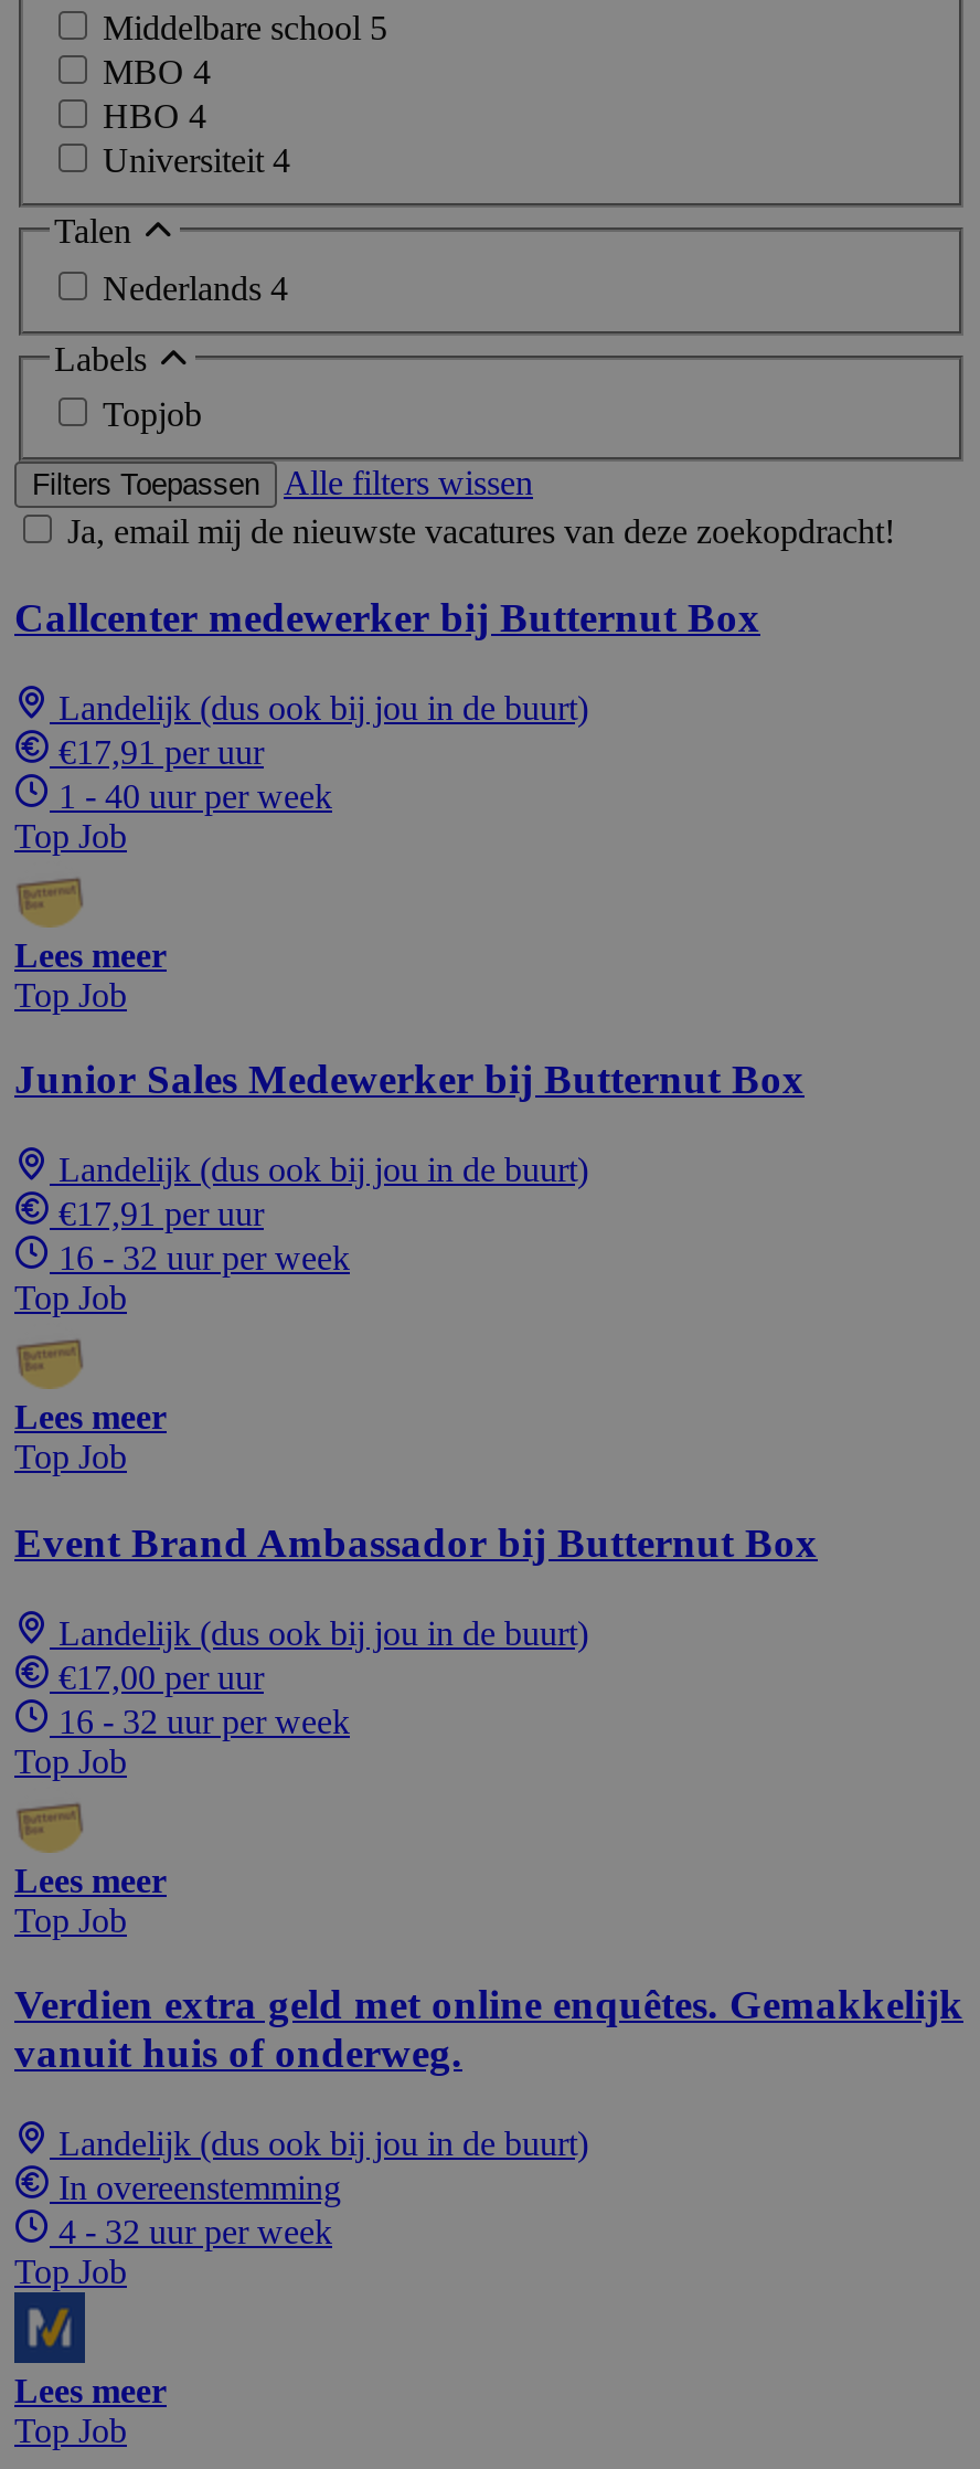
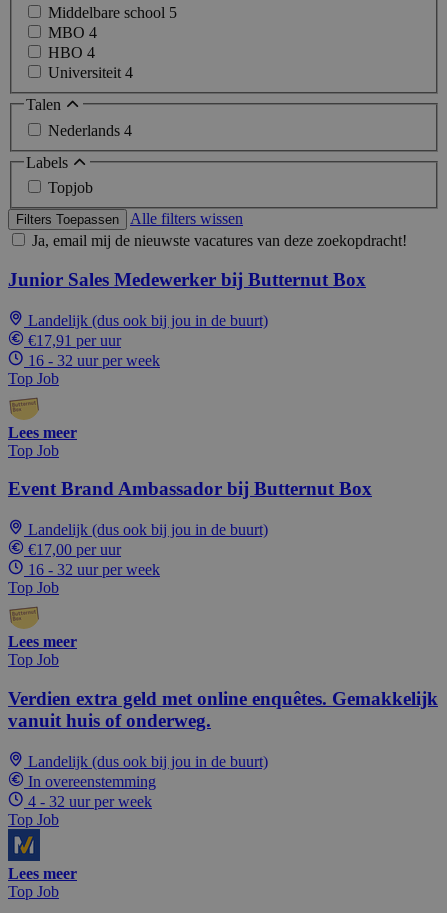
[14,594,760,1013] Callcenter medewerker bij Butternut Box | Landelijk (dus ook bij jou in de buurt) | €17,91 per uur | 1 - 40 uur per week | Top Job | Lees meer | Top Job -> none

